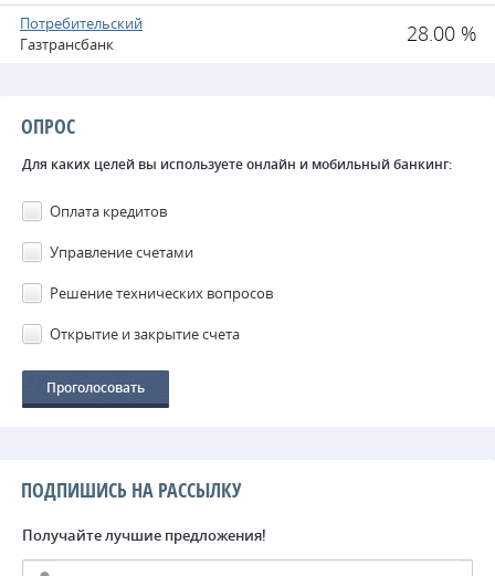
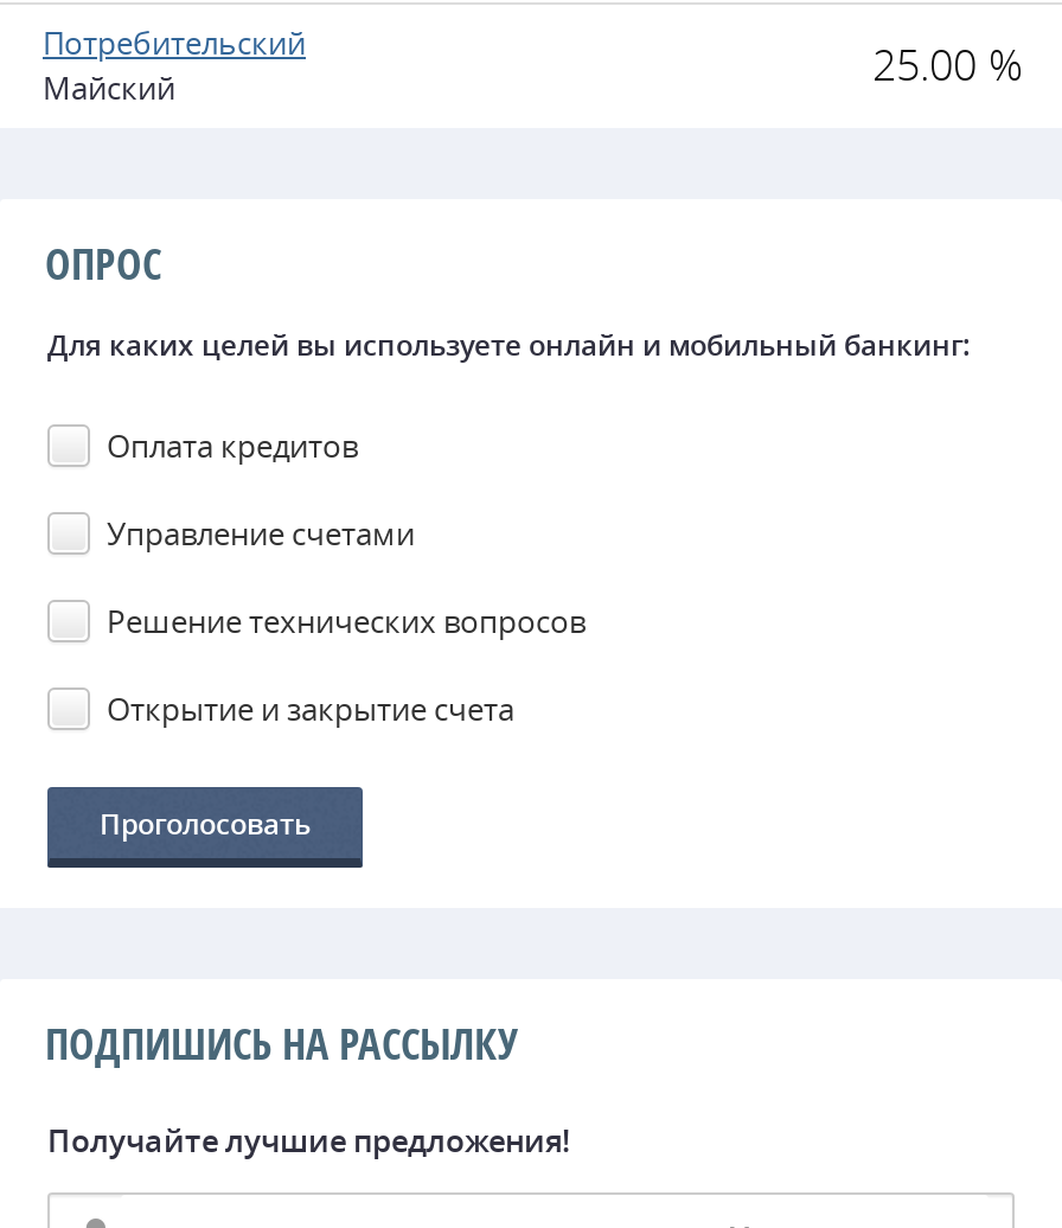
[20,20,477,54] Газтрансбанк | 28.00 % -> [43,36,1024,109] Майский | 25.00 %

